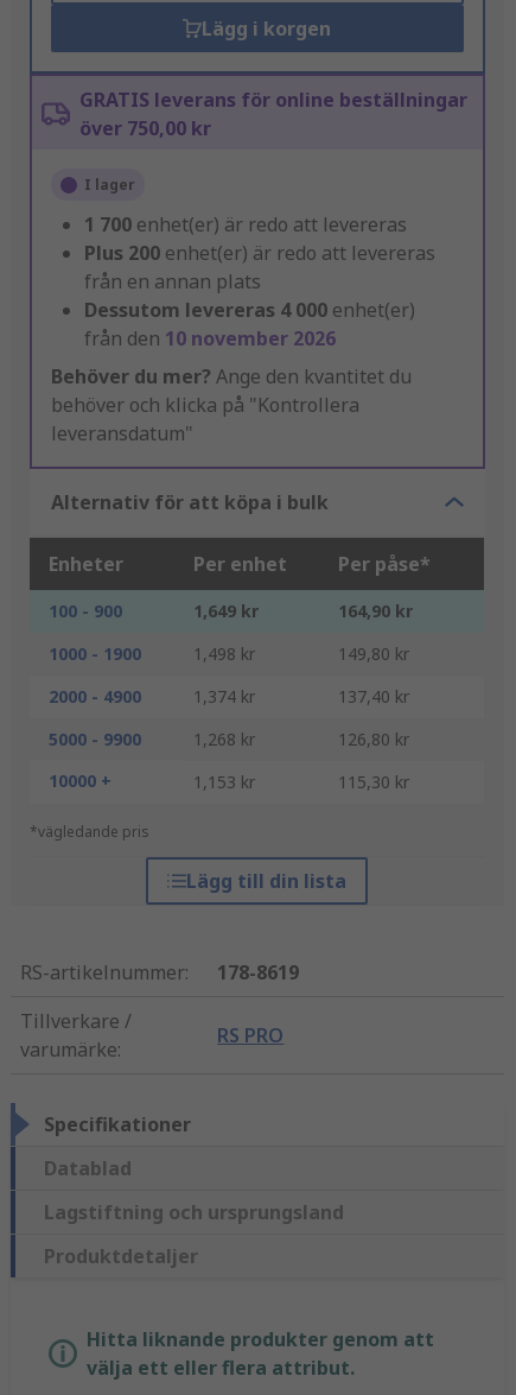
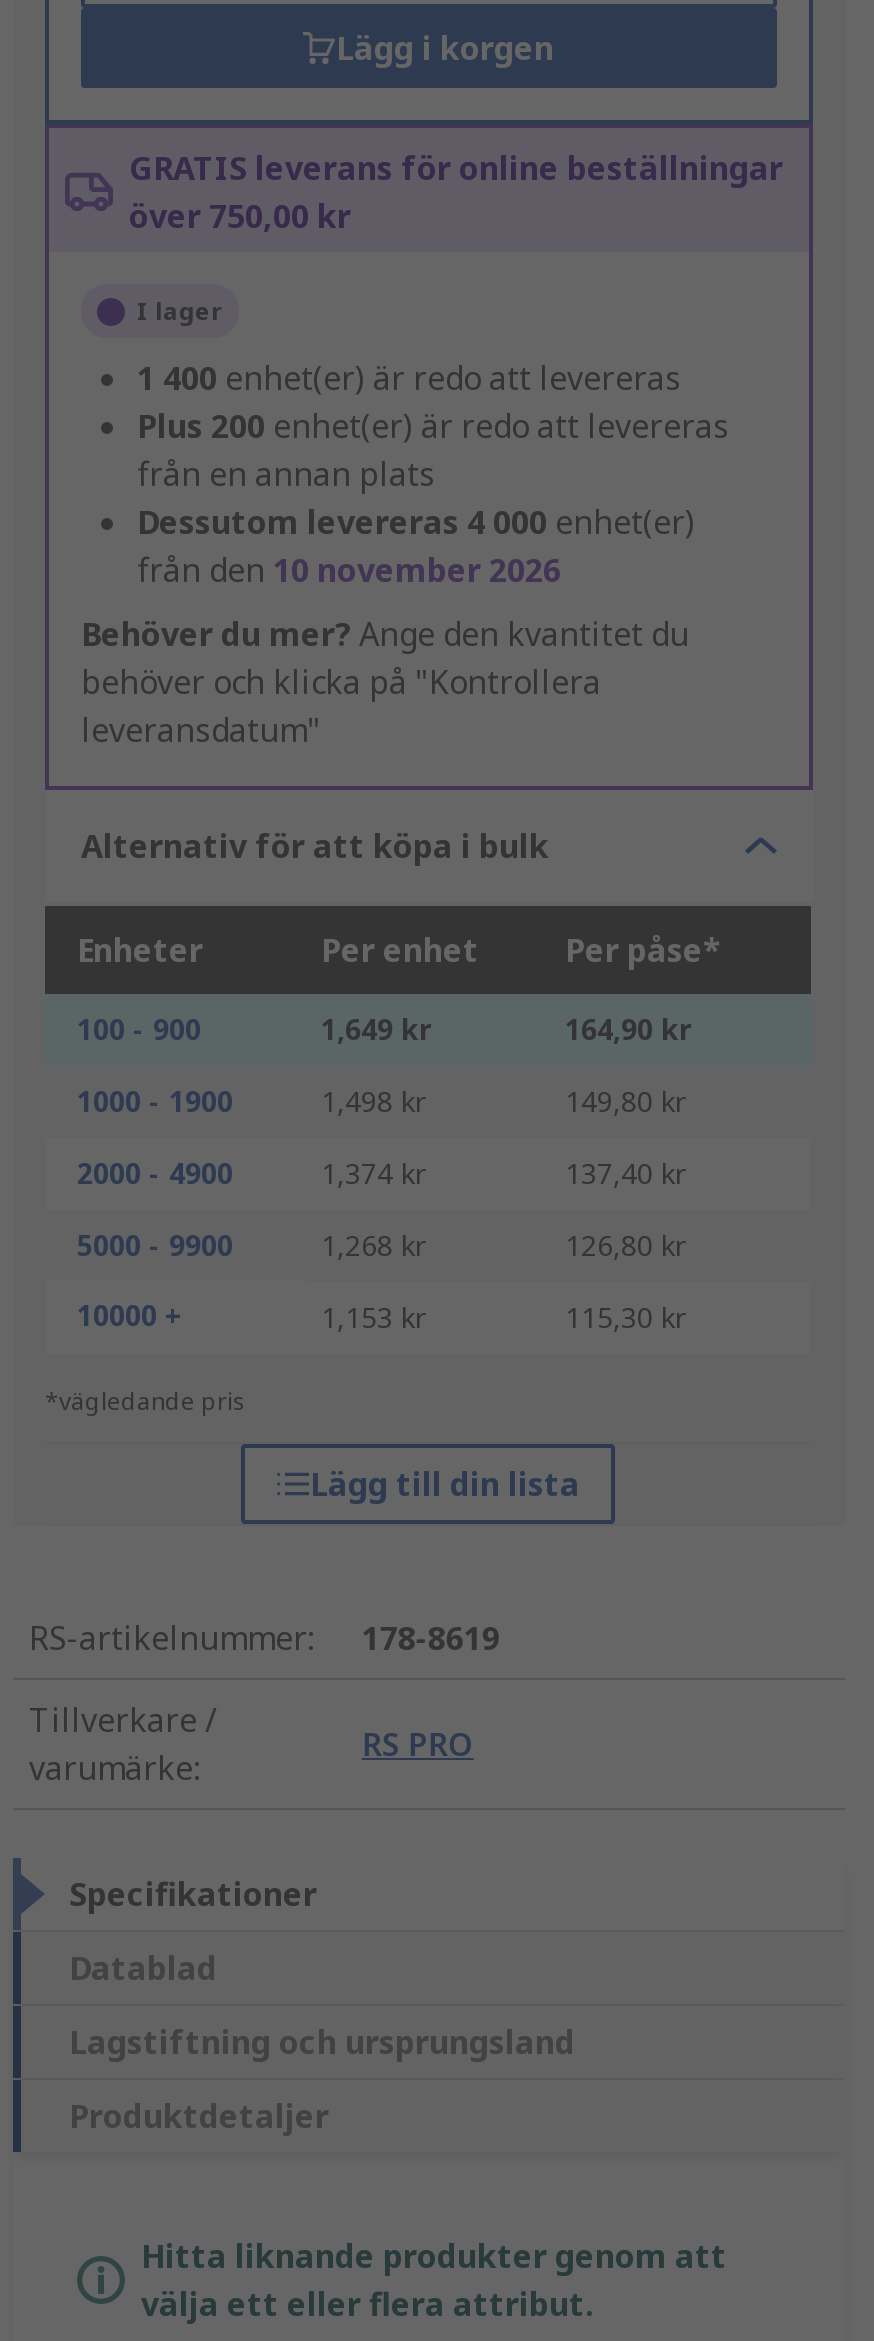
[84,212,407,238] 1 700 enhet(er) är redo att levereras -> [137,357,681,401] 1 400 enhet(er) är redo att levereras

